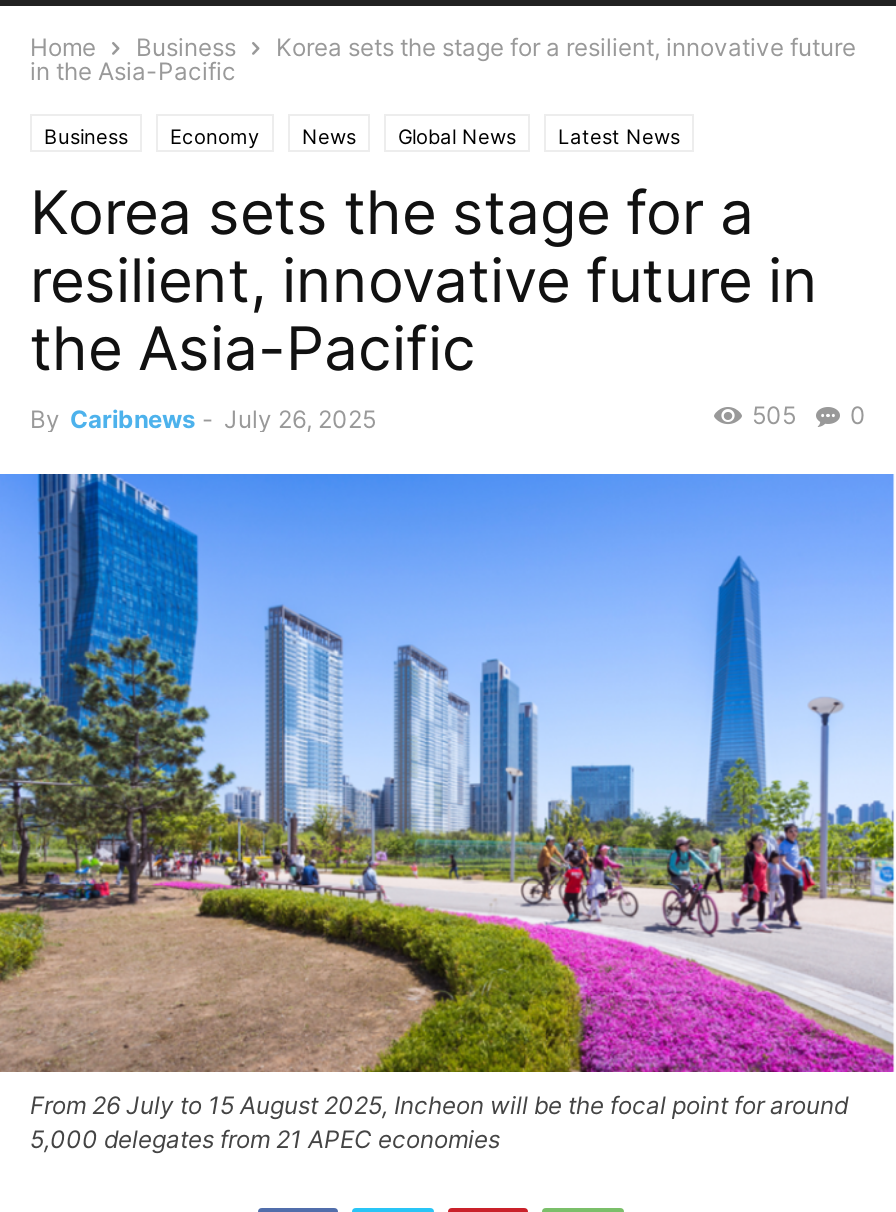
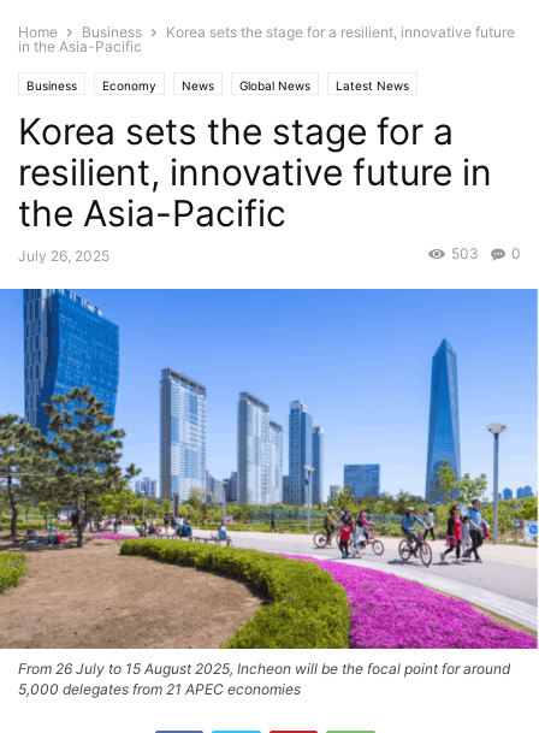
[30,404,376,434] By Caribnews - July 26, 2025 -> [18,247,109,265] July 26, 2025
[752,400,866,430] 505 0 -> [451,244,521,262] 503 0

